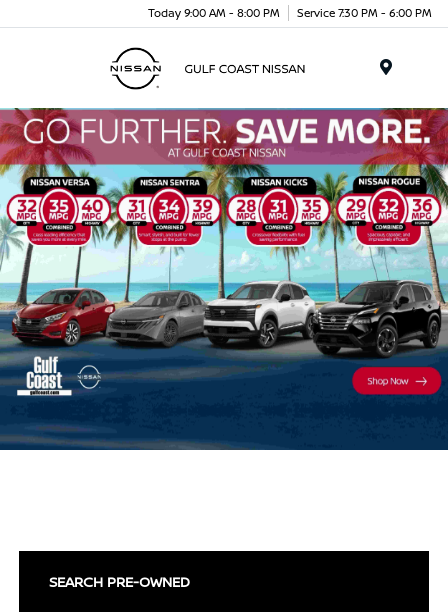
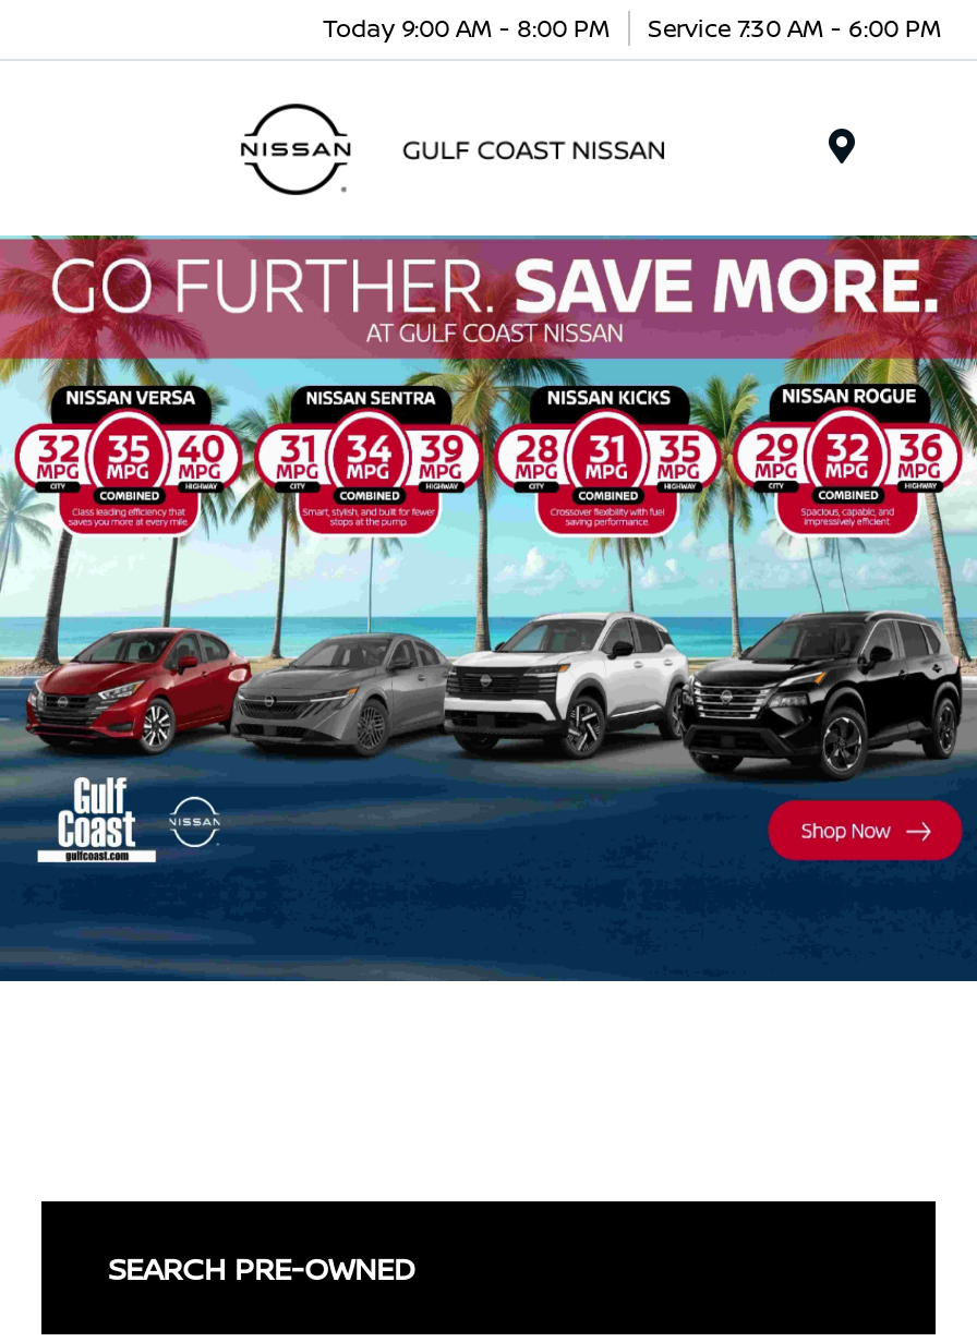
[148,4,432,19] Today 9:00 AM - 8:00 PM Service 7:30 PM - 6:00 PM -> [323,10,942,43] Today 9:00 AM - 8:00 PM Service 7:30 AM - 6:00 PM

